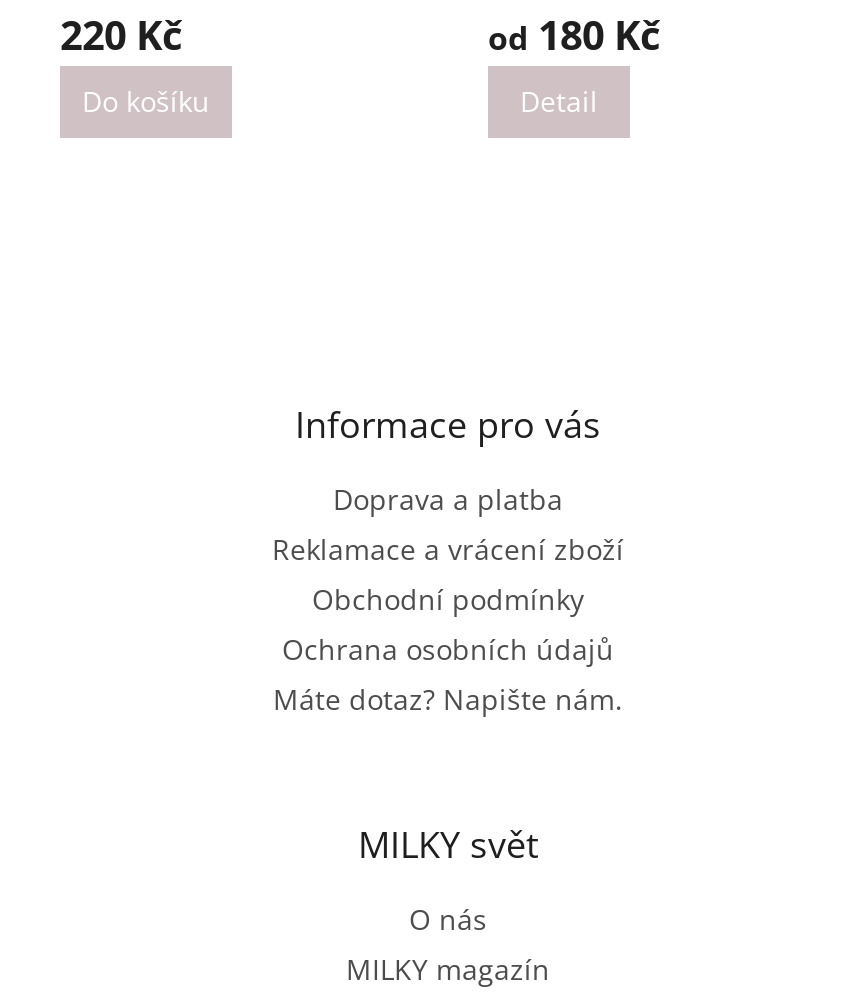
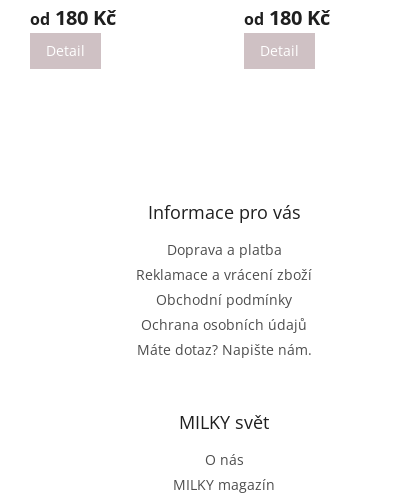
[60,9,210,121] 220 Kč | Do košíku -> [30,4,116,60] od 180 Kč | Detail

